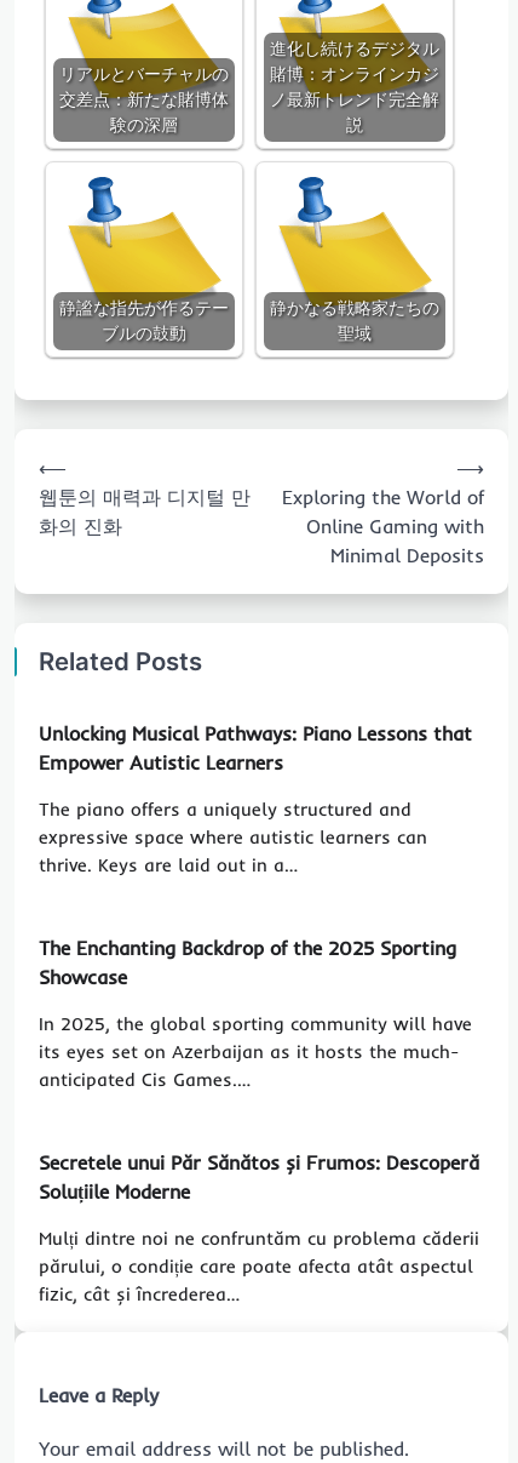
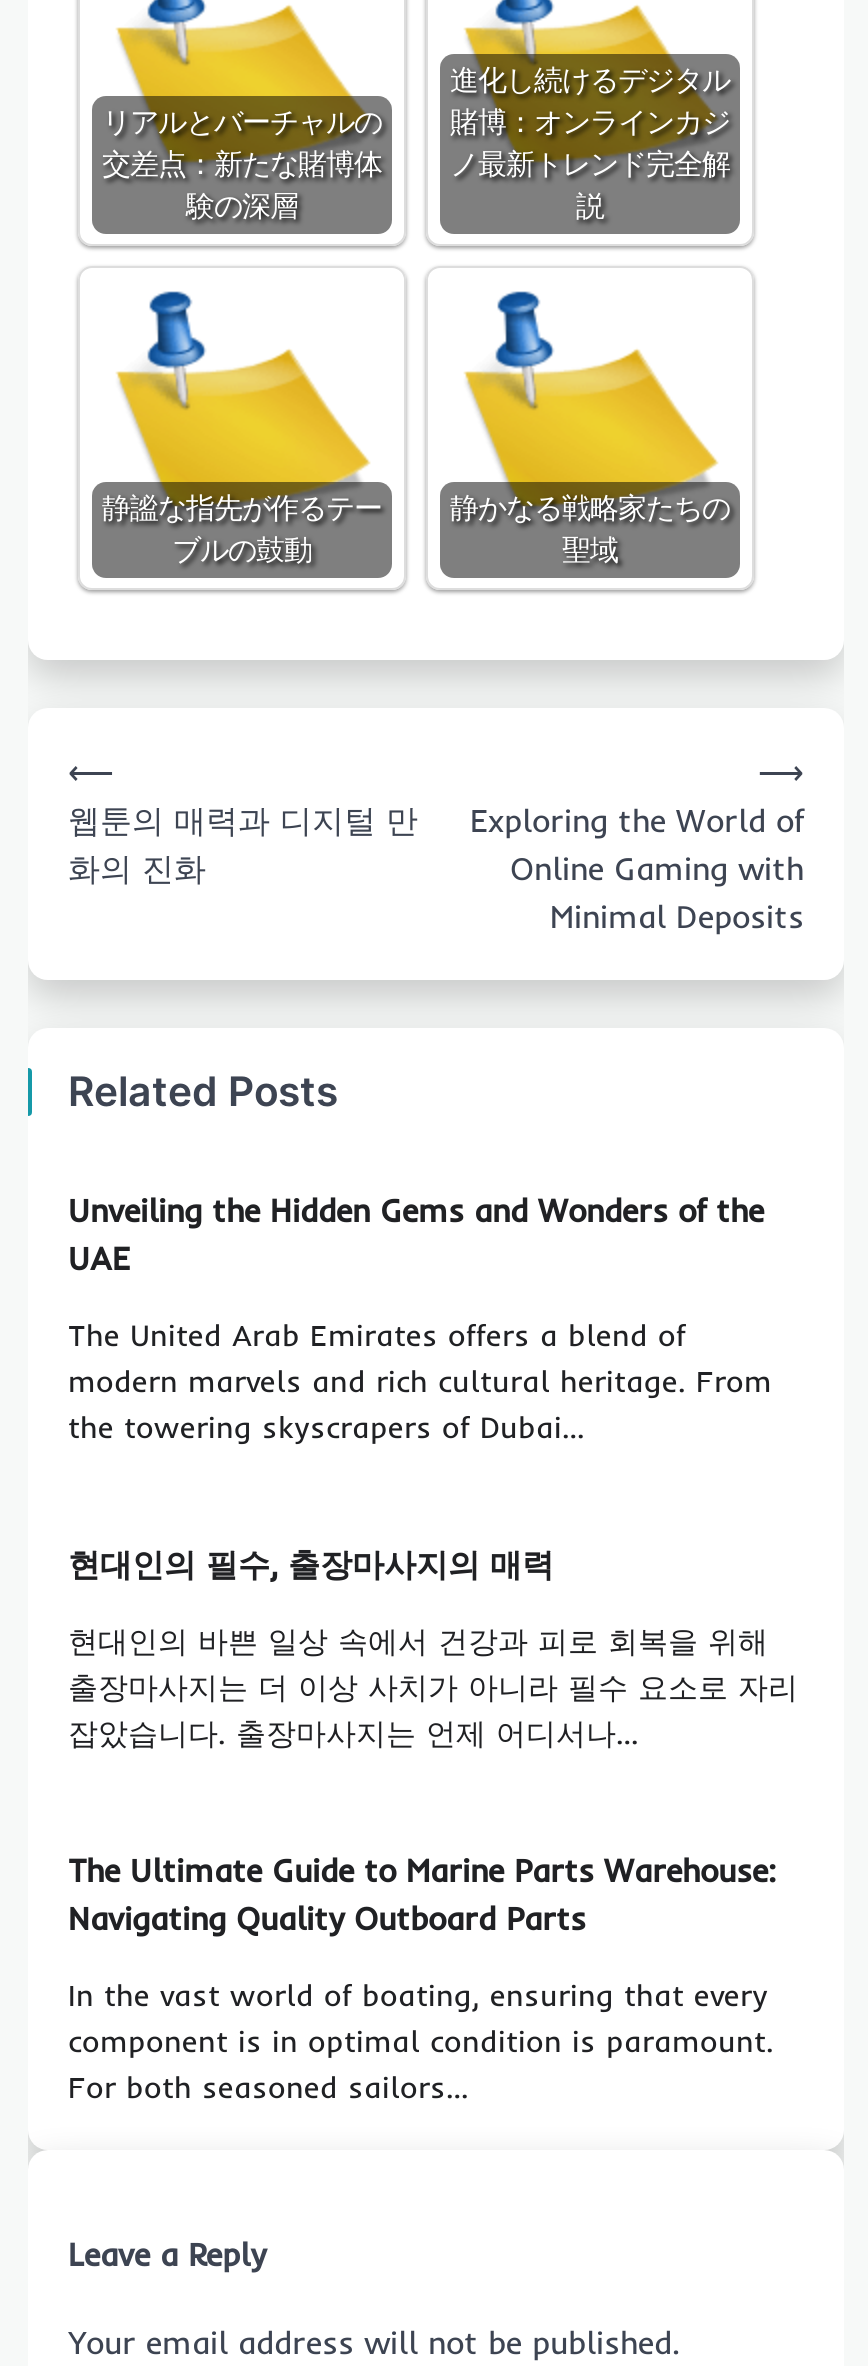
[39,721,472,774] Unlocking Musical Pathways: Piano Lessons that | Empower Autistic Learners -> [68,1190,764,1278] Unveiling the Hidden Gems and Wonders of the | UAE
[39,797,427,876] The piano offers a uniquely structured and | expressive space where autistic learners can | thrive. Keys are laid out in a… -> [68,1316,772,1446] The United Arab Emirates offers a blend of | modern marvels and rich cultural heritage. From | the towering skyscrapers of Dubai…
[39,935,456,989] The Enchanting Backdrop of the 2025 Sporting | Showcase -> [68,1544,554,1584] 현대인의 필수, 출장마사지의 매력
[39,1012,472,1091] In 2025, the global sporting community will have | its eyes set on Azerbaijan as it hosts the much- | anticipated Cis Games.… -> [68,1622,798,1752] 현대인의 바쁜 일상 속에서 건강과 피로 회복을 위해 | 출장마사지는 더 이상 사치가 아니라 필수 요소로 자리 | 잡았습니다. 출장마사지는 언제 어디서나…
[39,1150,479,1203] Secretele unui Păr Sănătos și Frumos: Descoperă | Soluțiile Moderne -> [68,1850,776,1938] The Ultimate Guide to Marine Parts Warehouse: | Navigating Quality Outboard Parts
[39,1226,479,1305] Mulți dintre noi ne confruntăm cu problema căderii | părului, o condiție care poate afecta atât aspectul | fizic, cât și încrederea… -> [68,1976,774,2106] In the vast world of boating, ensuring that every | component is in optimal condition is paramount. | For both seasoned sailors…

